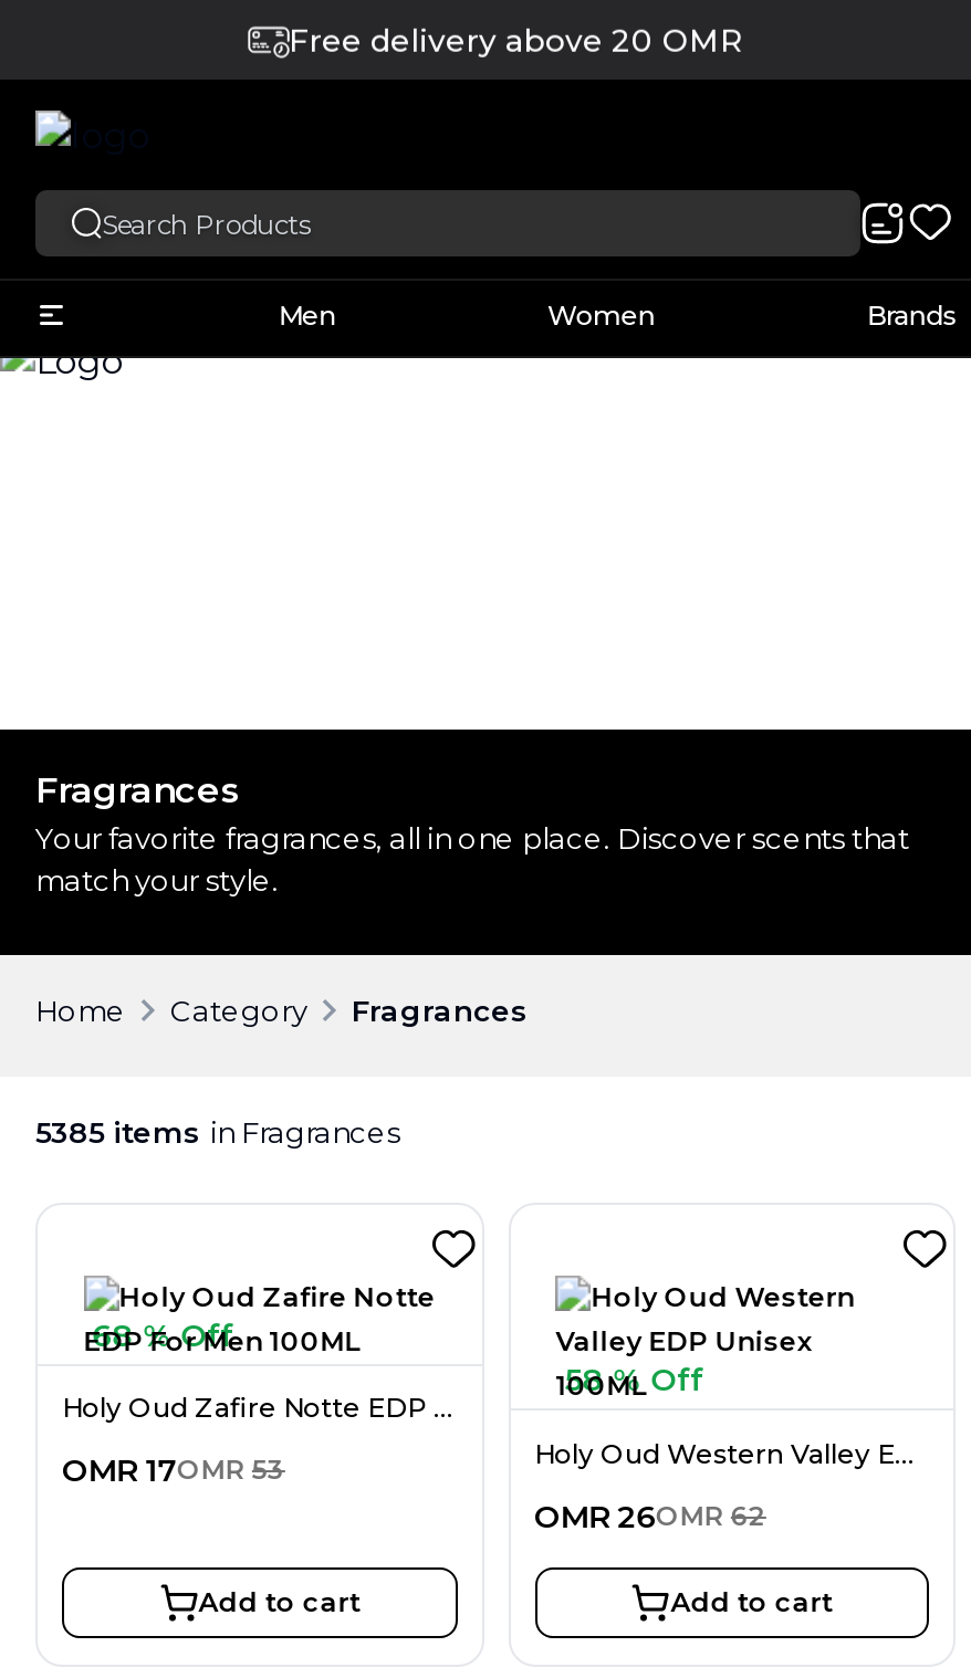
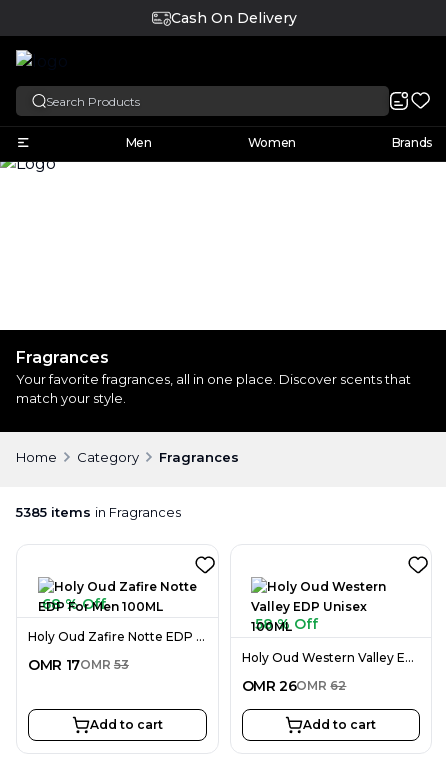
[289,20,744,60] Free delivery above 20 OMR -> [170,9,296,27] Cash On Delivery

